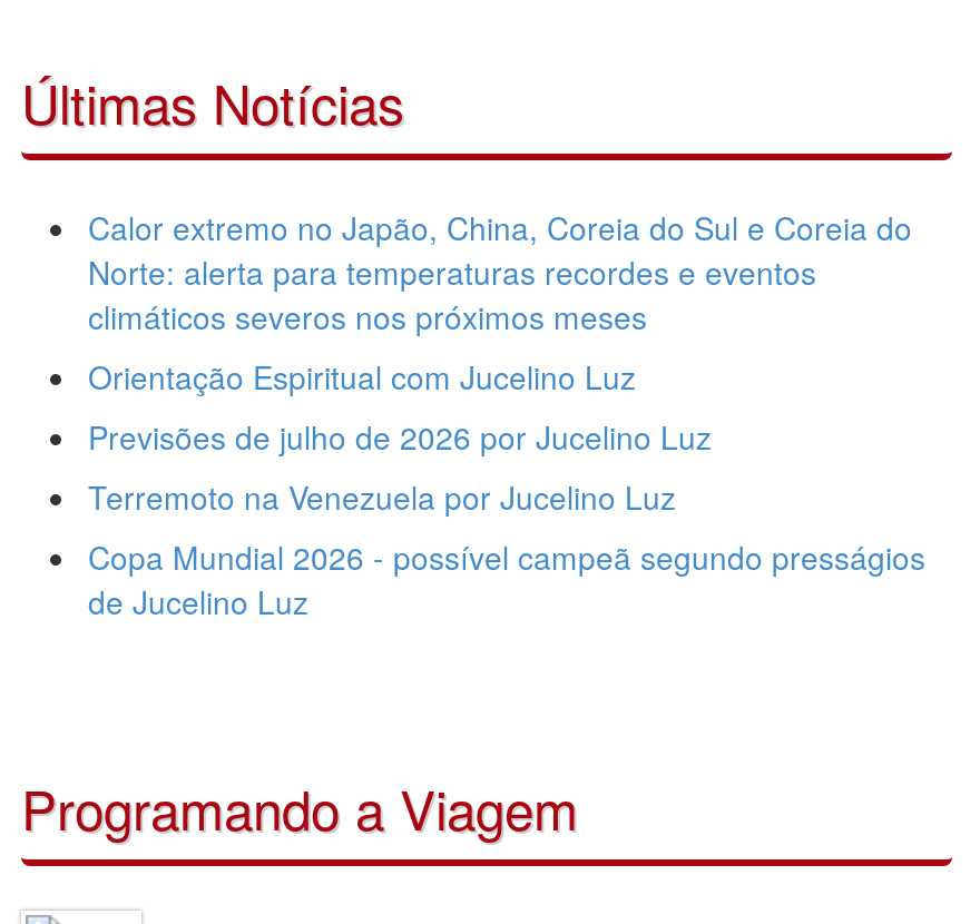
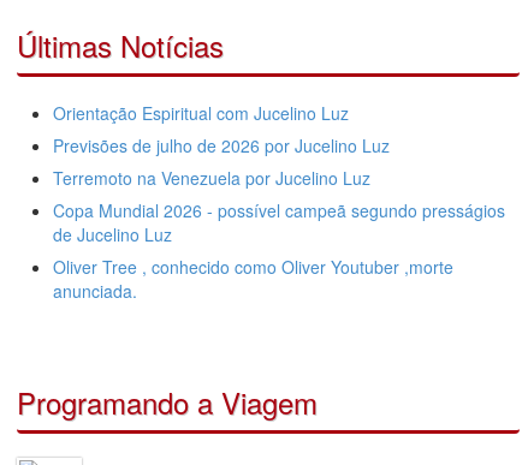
[88,205,912,338] Calor extremo no Japão, China, Coreia do Sul e Coreia do | Norte: alerta para temperaturas recordes e eventos | climáticos severos nos próximos meses -> none
moved [88,354,925,623] -> [53,101,505,246]: Orientação Espiritual com Jucelino Luz | Previsões de julho de 2026 por Jucelino Luz | Terremoto na Venezuela por Jucelino Luz | Copa Mundial 2026 - possível campeã segundo presságios | de Jucelino Luz
none -> [53,255,453,303] Oliver Tree , conhecido como Oliver Youtuber ,morte | anunciada.

